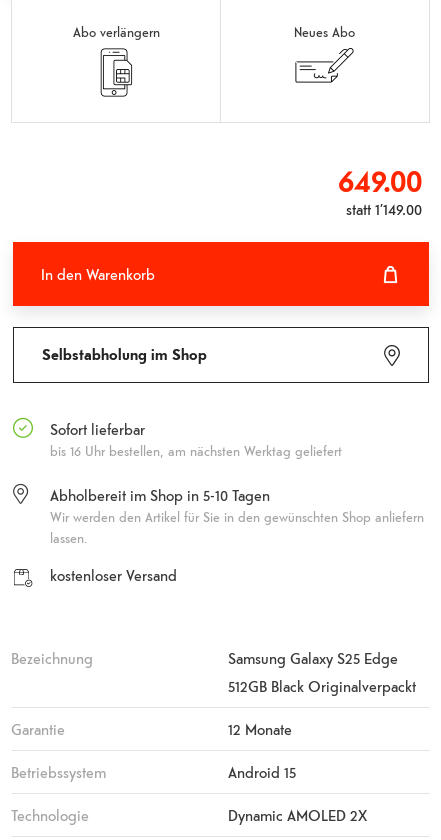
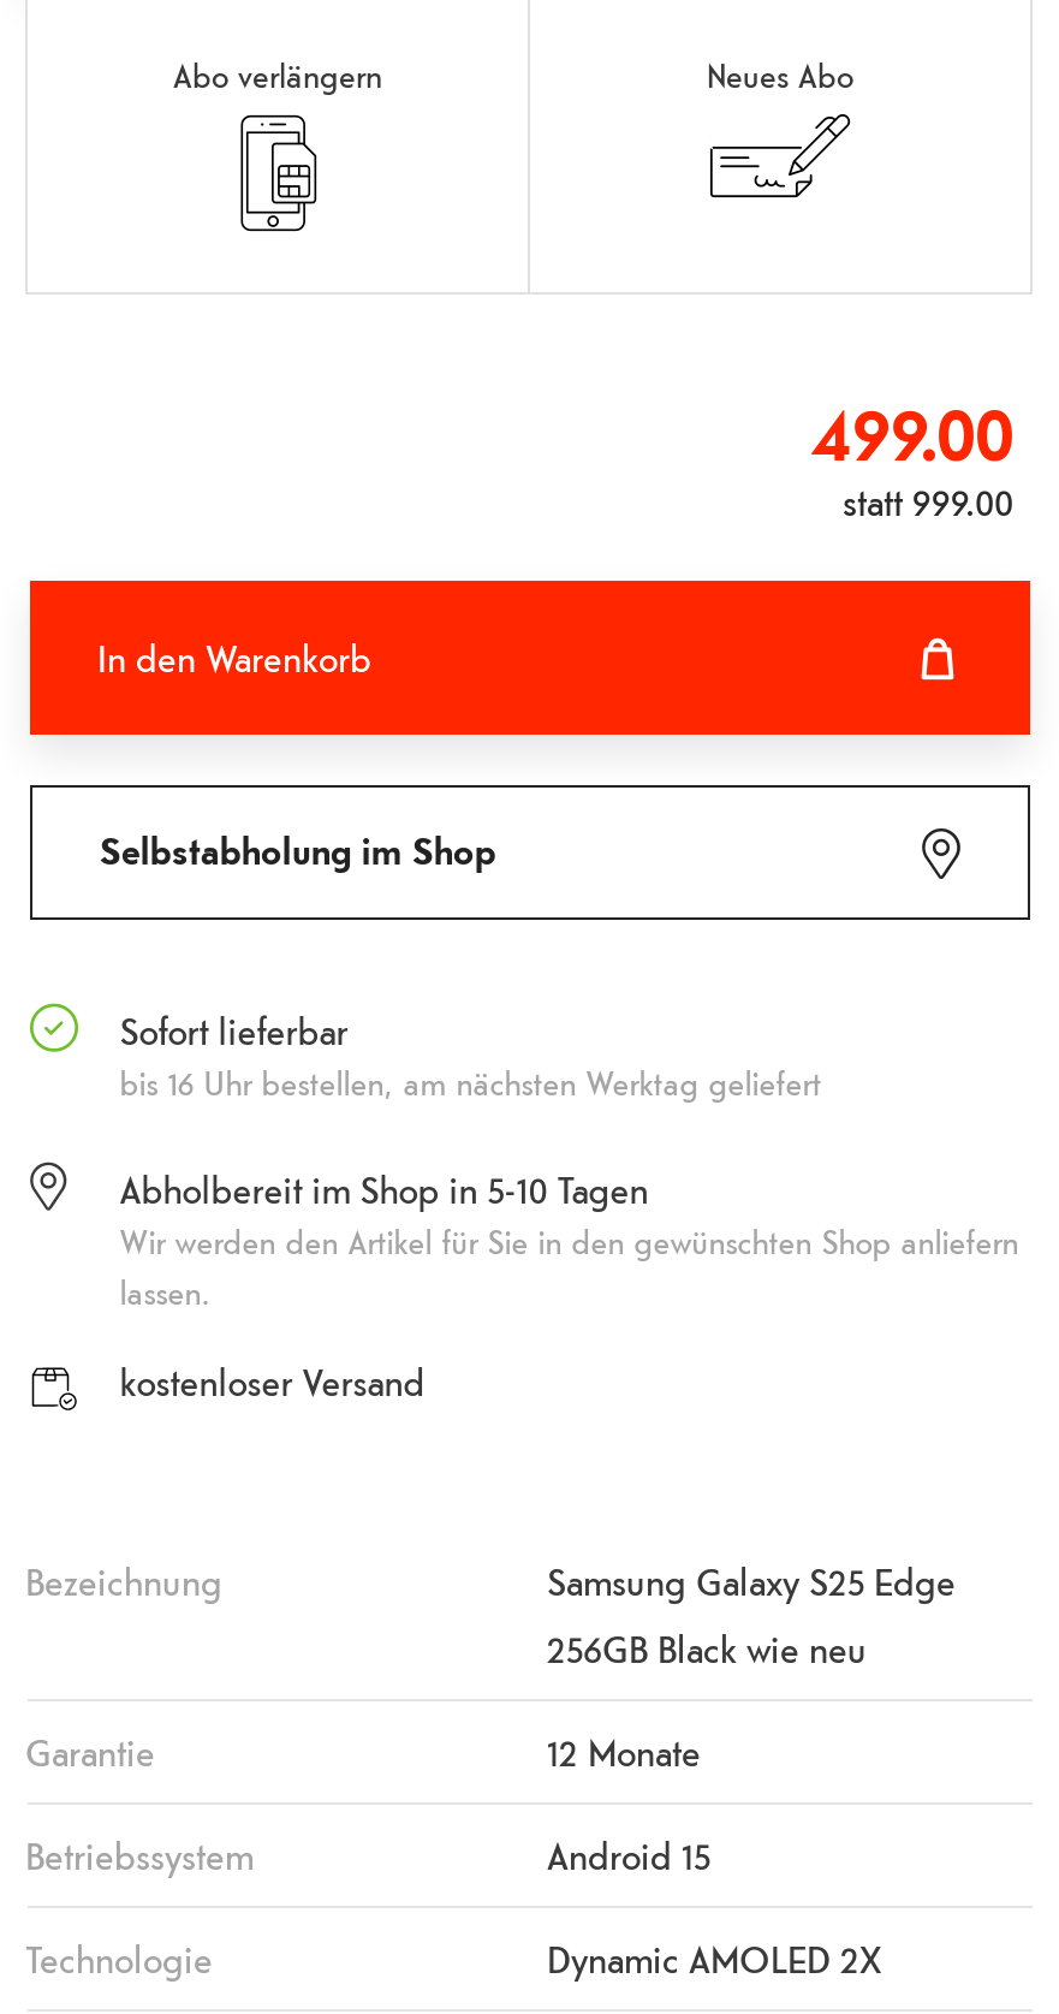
[338,160,422,201] 649.00 -> [811,384,1013,482] 499.00
[346,199,422,219] statt 1’149.00 -> [843,477,1013,525] statt 999.00
[228,676,416,696] 512GB Black Originalverpackt -> [547,1624,867,1673] 256GB Black wie neu

